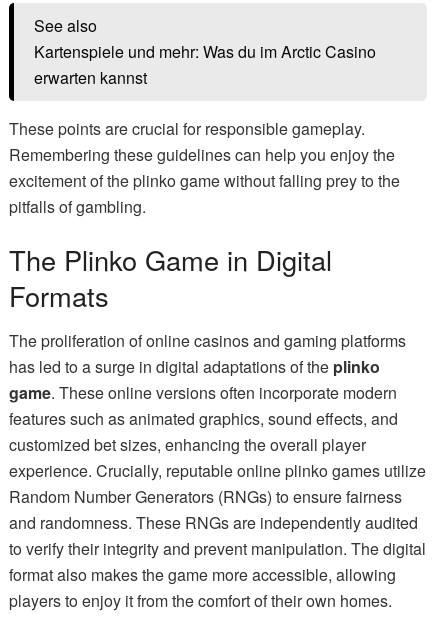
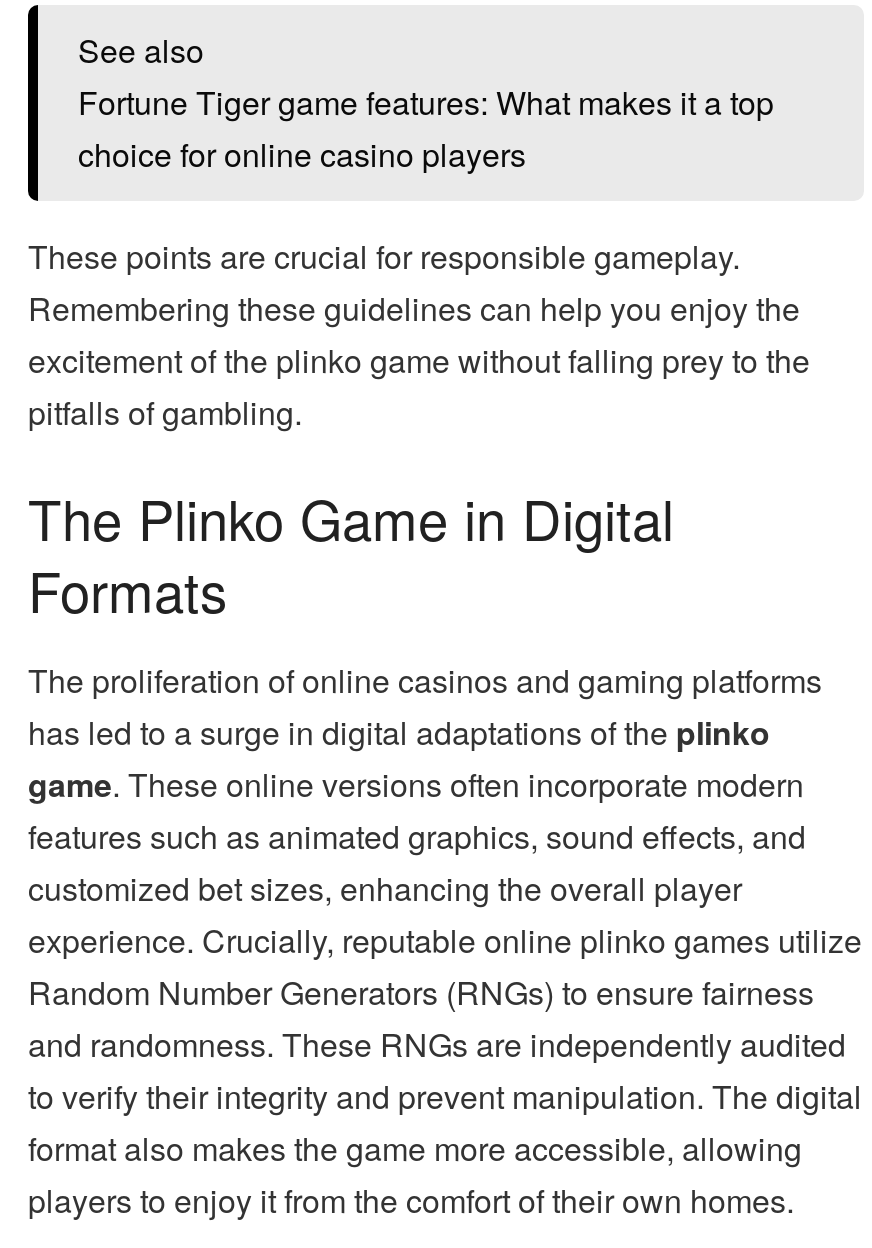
[34,40,376,89] Kartenspiele und mehr: Was du im Arctic Casino | erwarten kannst -> [78,78,774,176] Fortune Tiger game features: What makes it a top | choice for online casino players

